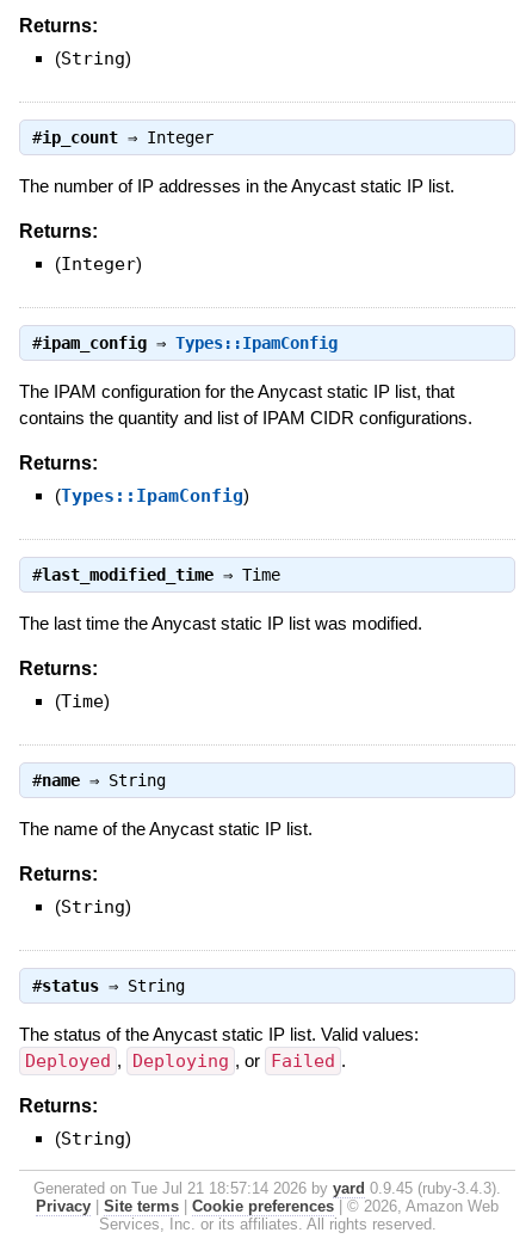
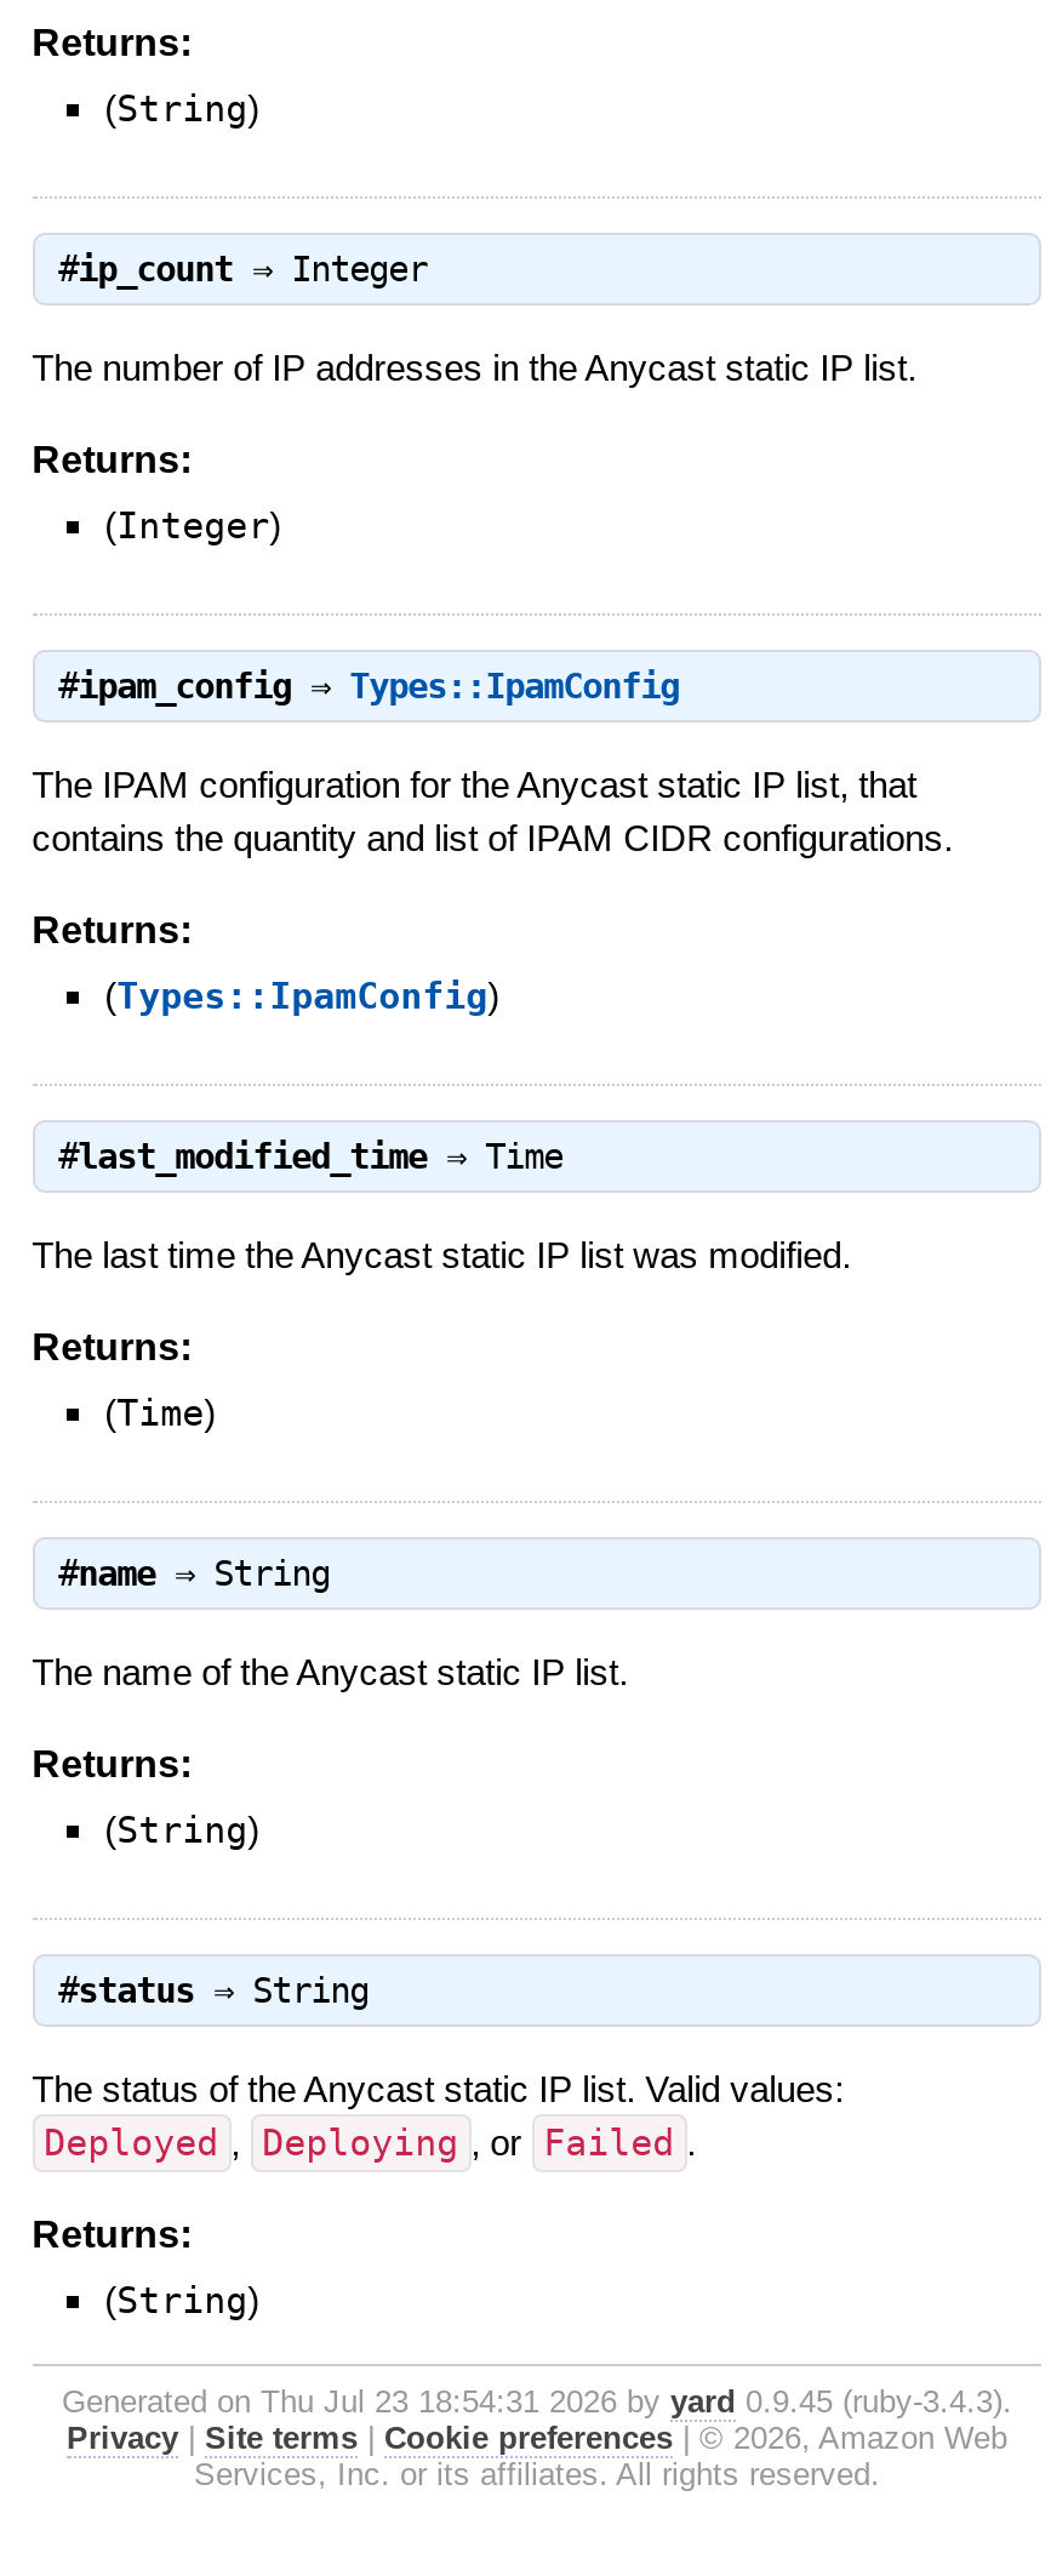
[33,1179,501,1197] Generated on Tue Jul 21 18:57:14 2026 by yard 0.9.45 (ruby-3.4.3). -> [62,2383,1012,2419] Generated on Thu Jul 23 18:54:31 2026 by yard 0.9.45 (ruby-3.4.3).

